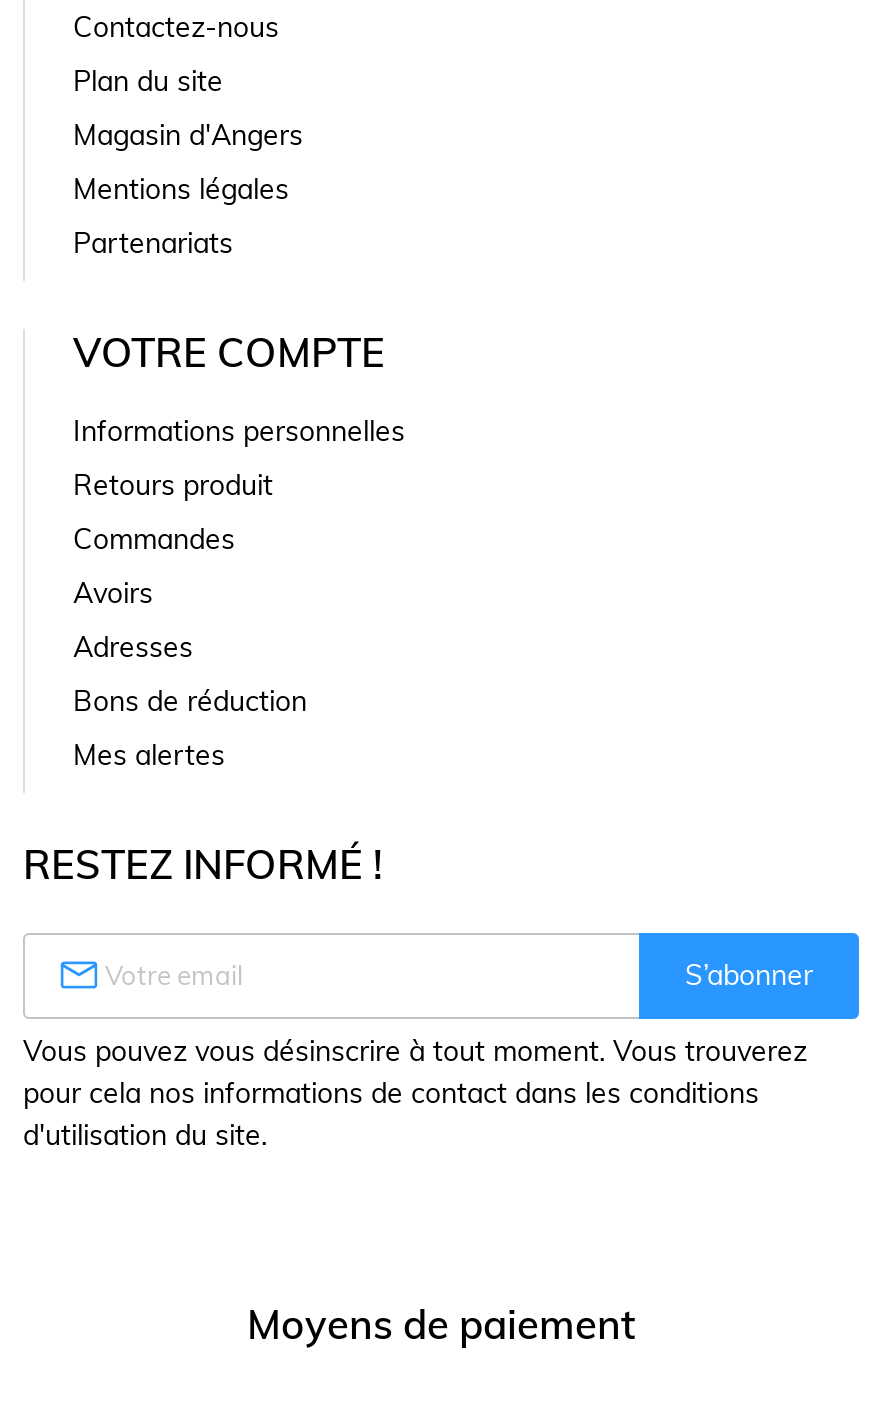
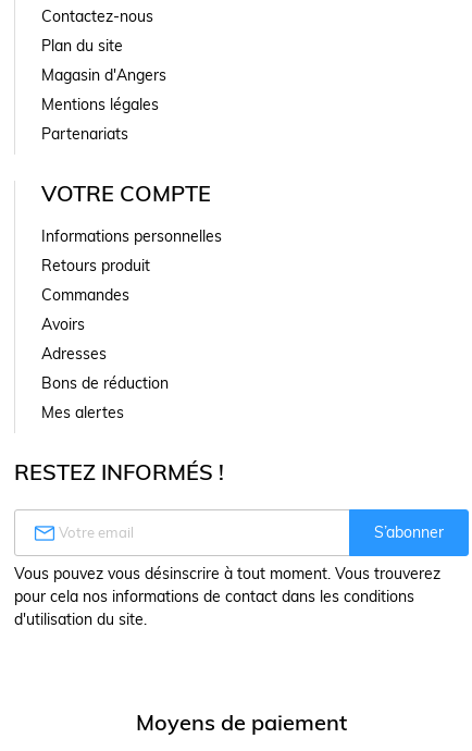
[23,838,383,888] RESTEZ INFORMÉ ! -> [14,458,224,486] RESTEZ INFORMÉS !

